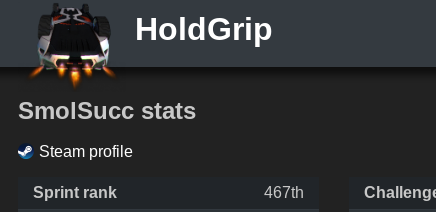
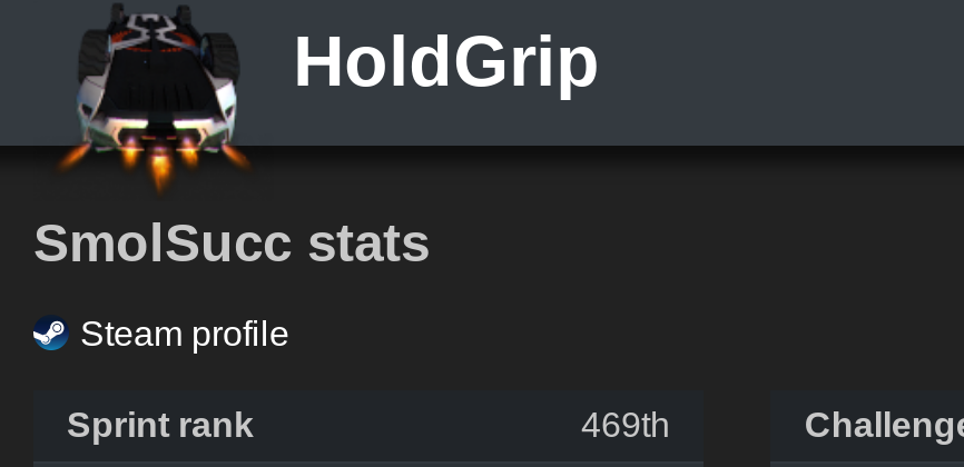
[264,184,304,201] 467th -> [581,407,670,445] 469th

